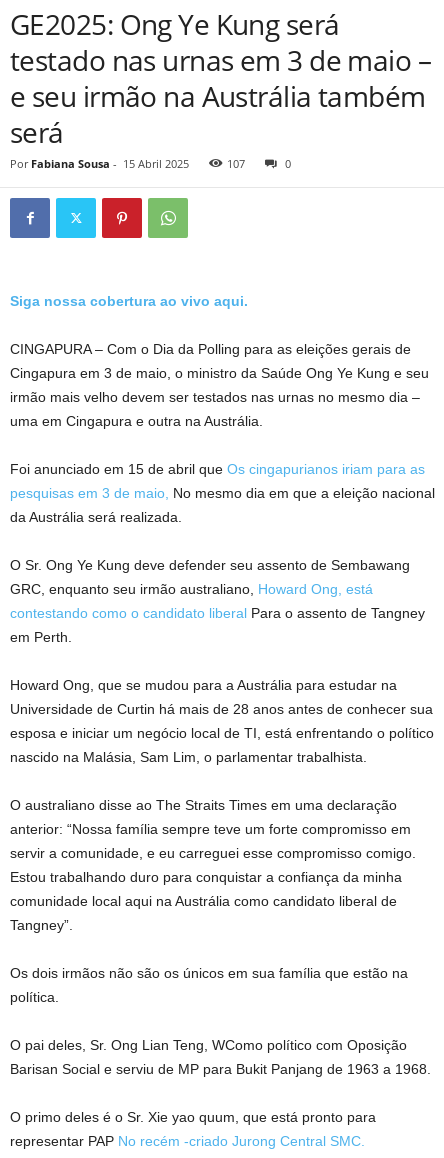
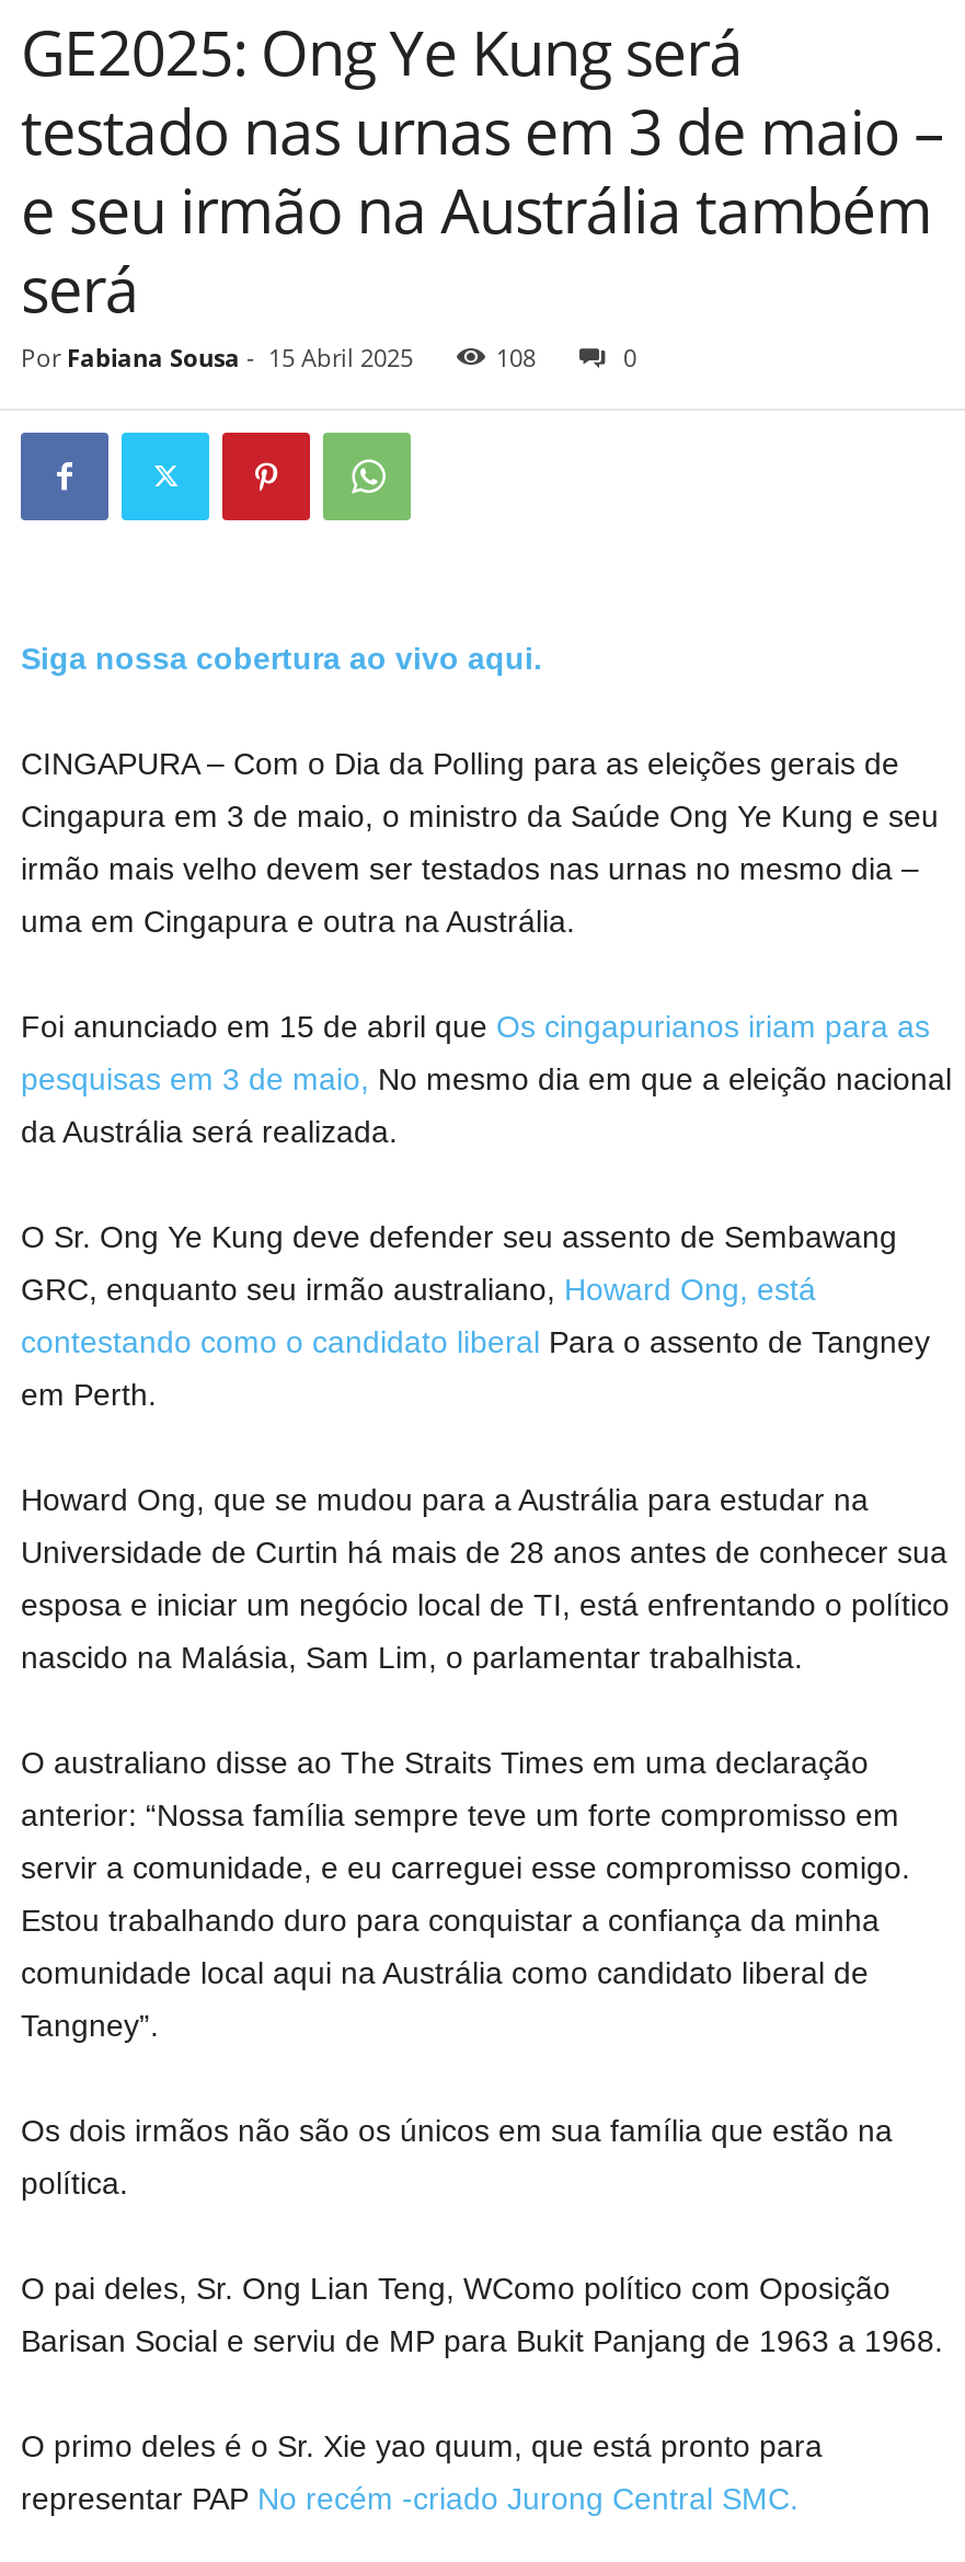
[227,156,245,171] 107 -> [496,341,536,374] 108

